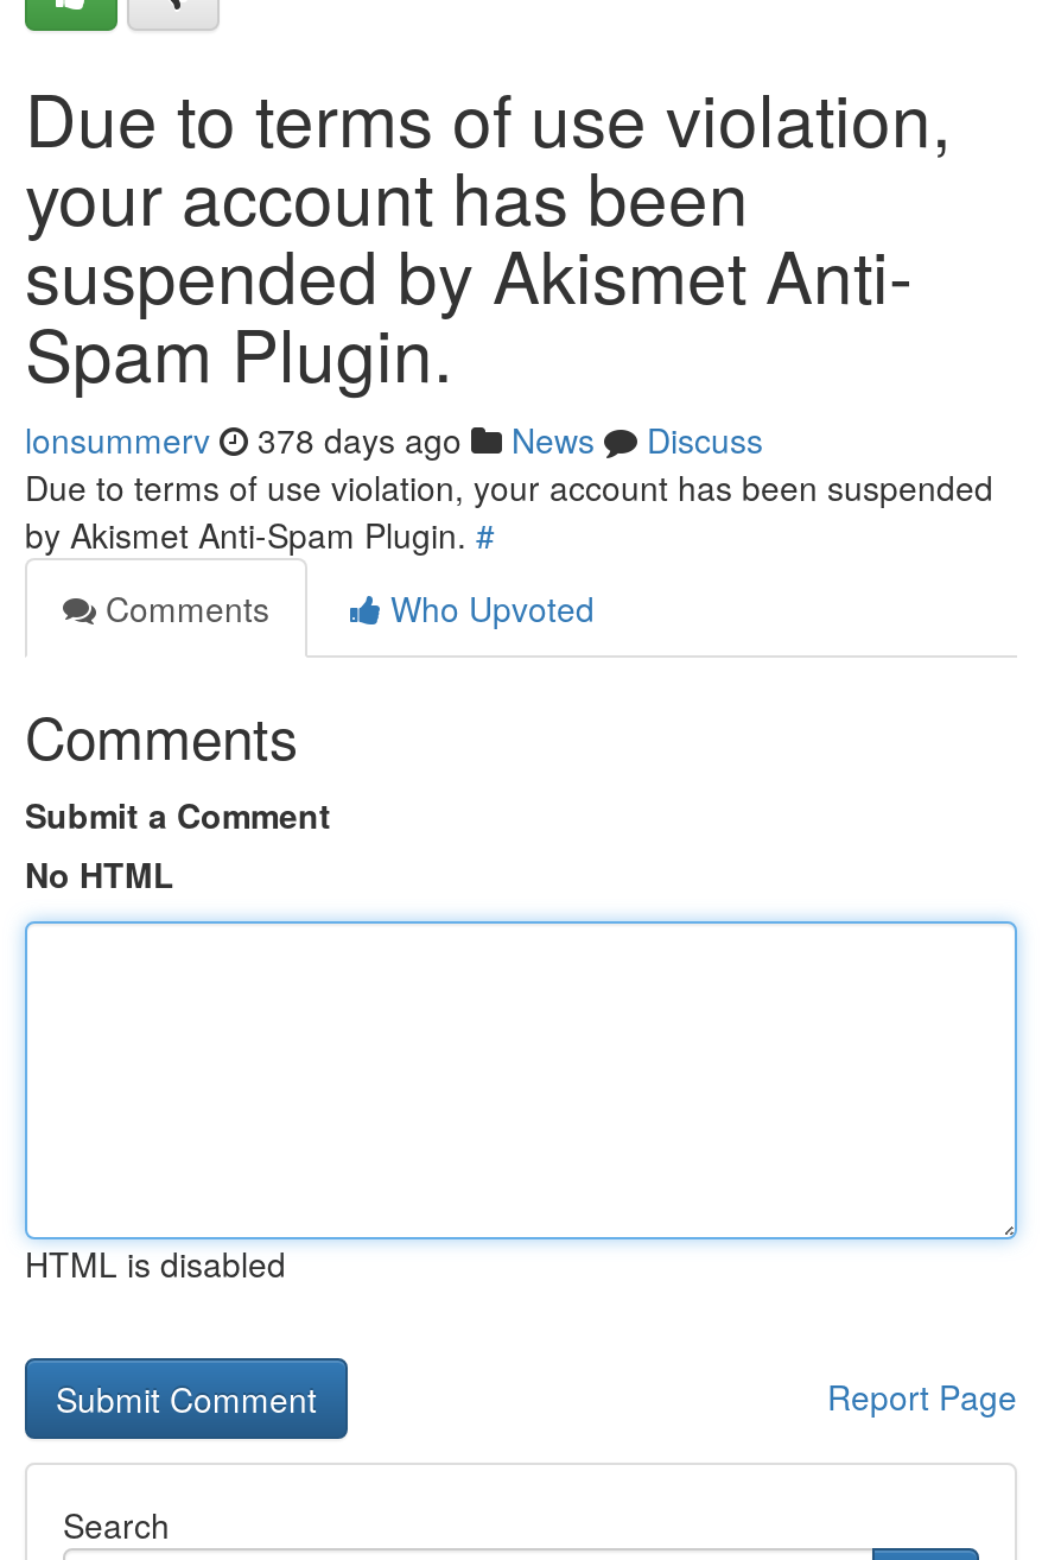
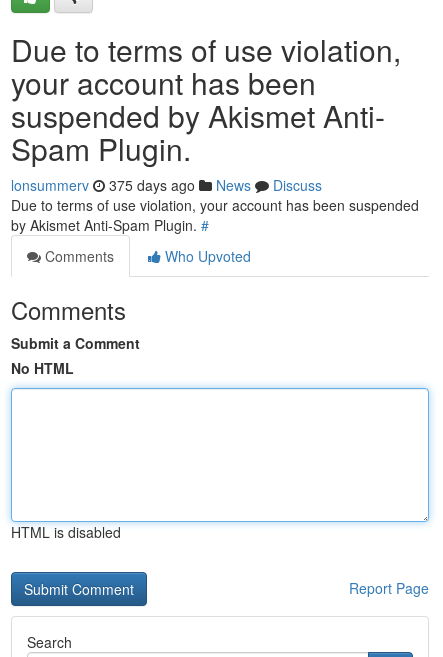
[25,416,763,463] lonsummerv 378 days ago News Discuss -> [11,175,322,195] lonsummerv 375 days ago News Discuss

